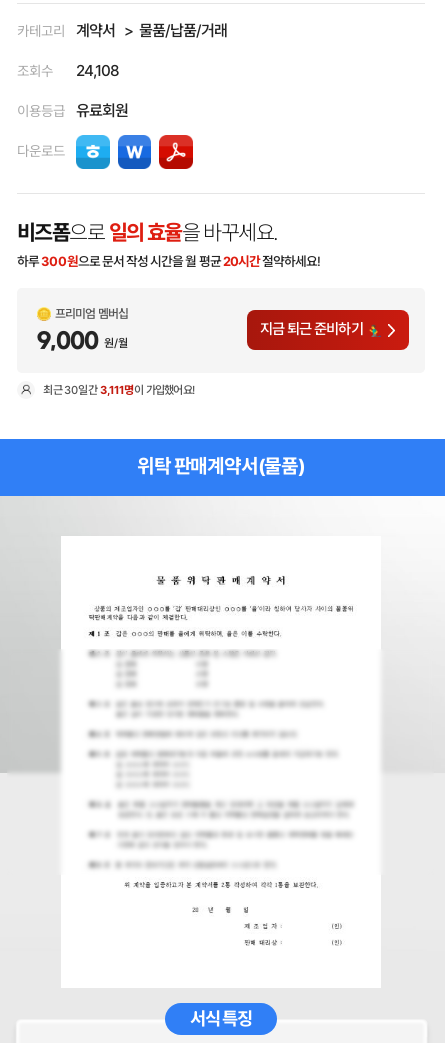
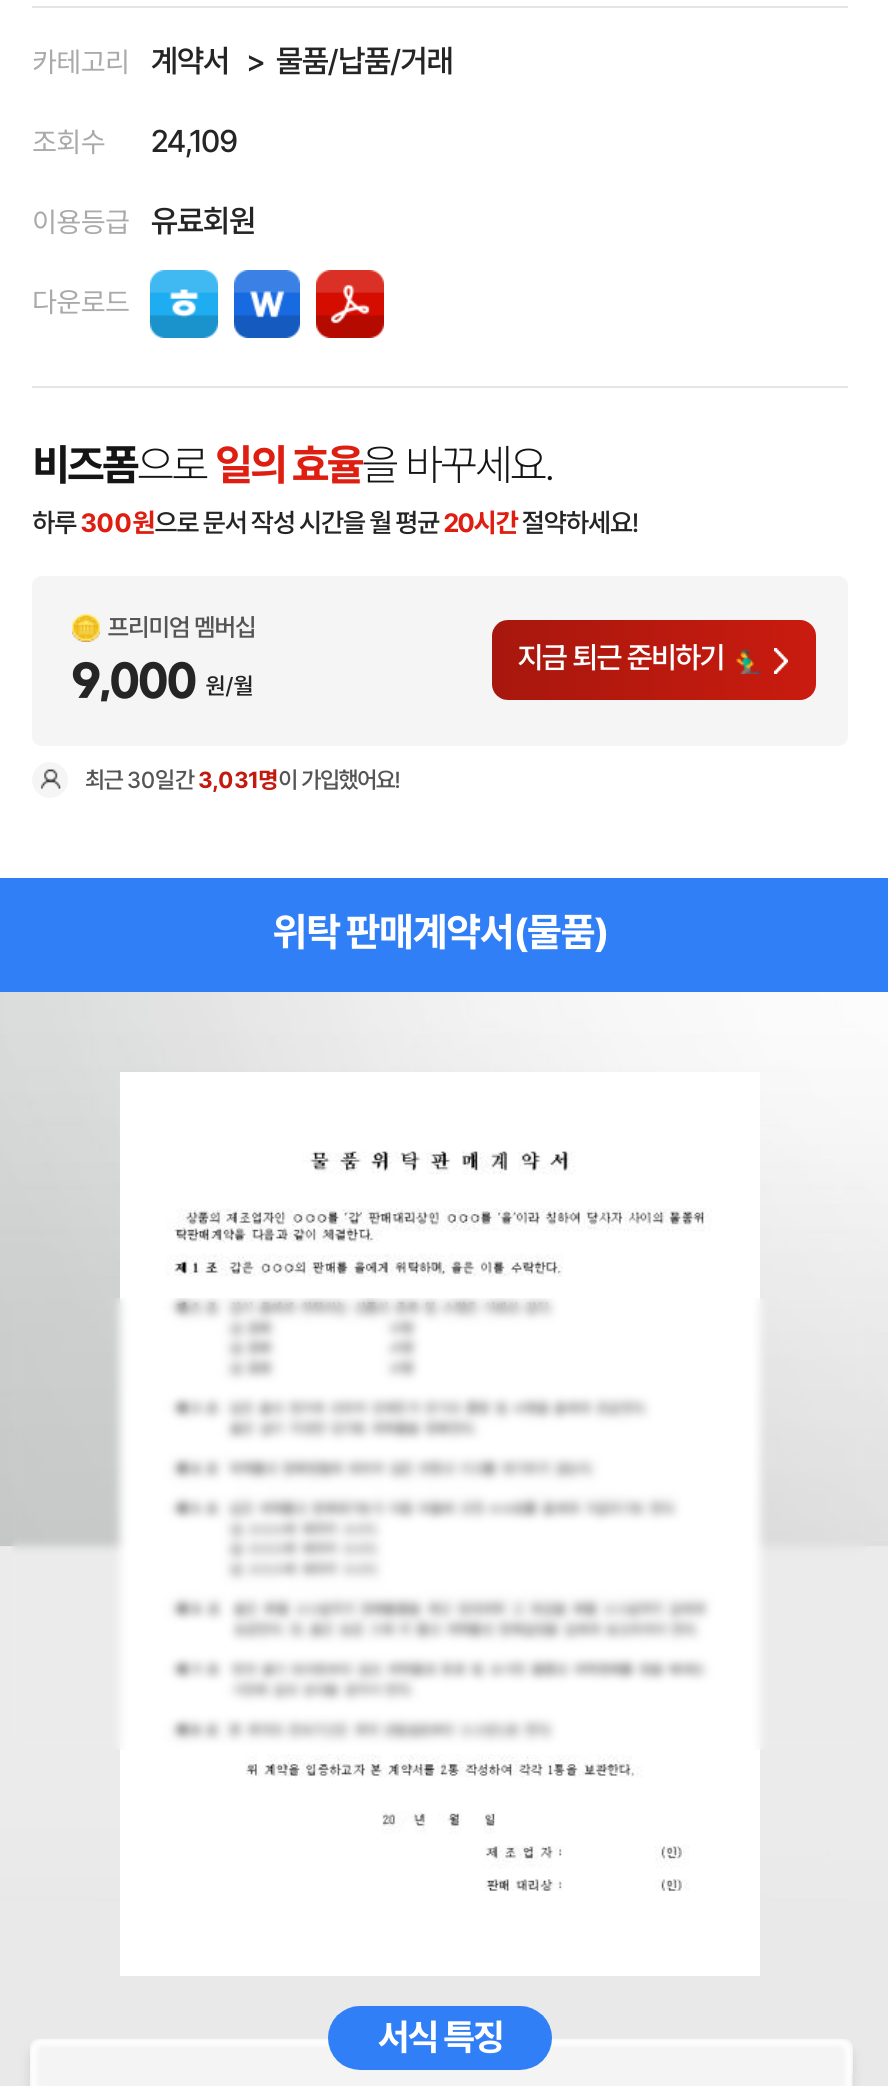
[17,61,119,80] 조회수 24,108 -> [32,121,237,159] 조회수 24,109
[43,382,194,396] 최근 30일간3,111명이 가입했어요! -> [85,765,399,793] 최근 30일간3,031명이 가입했어요!

